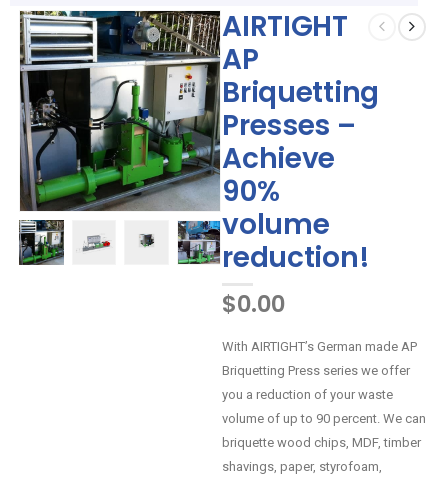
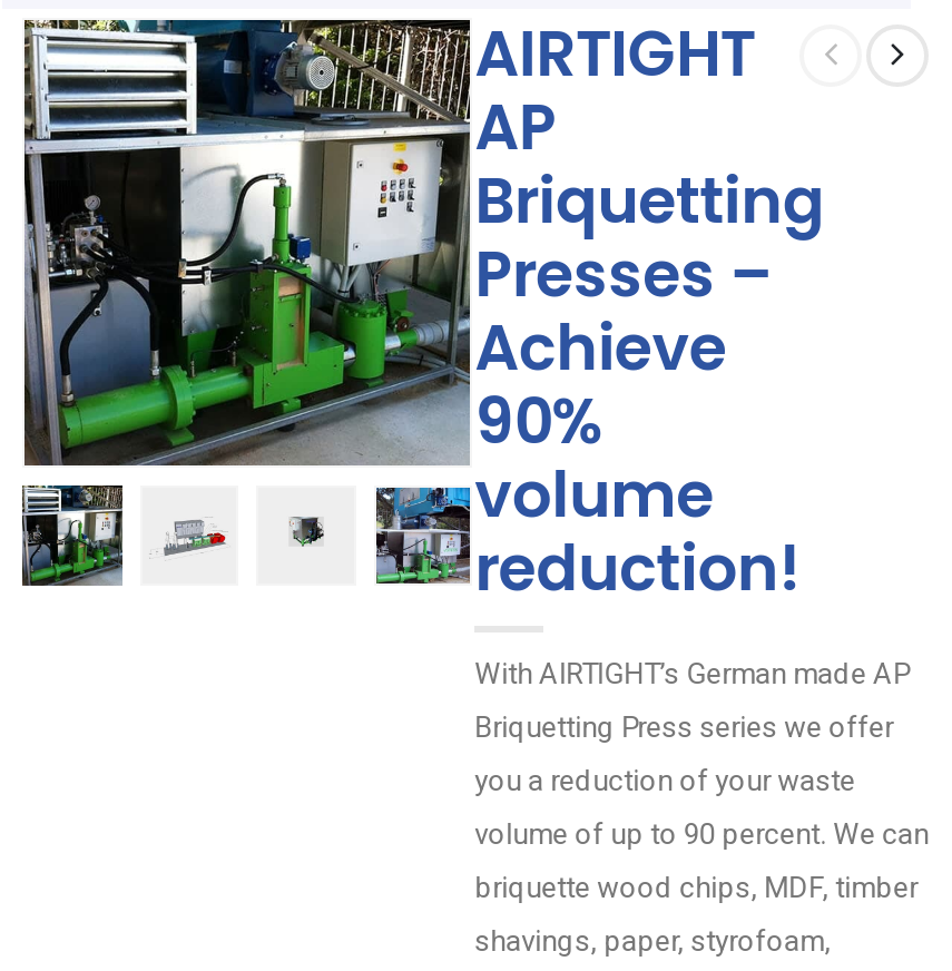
[222,288,286,320] $0.00 -> none

